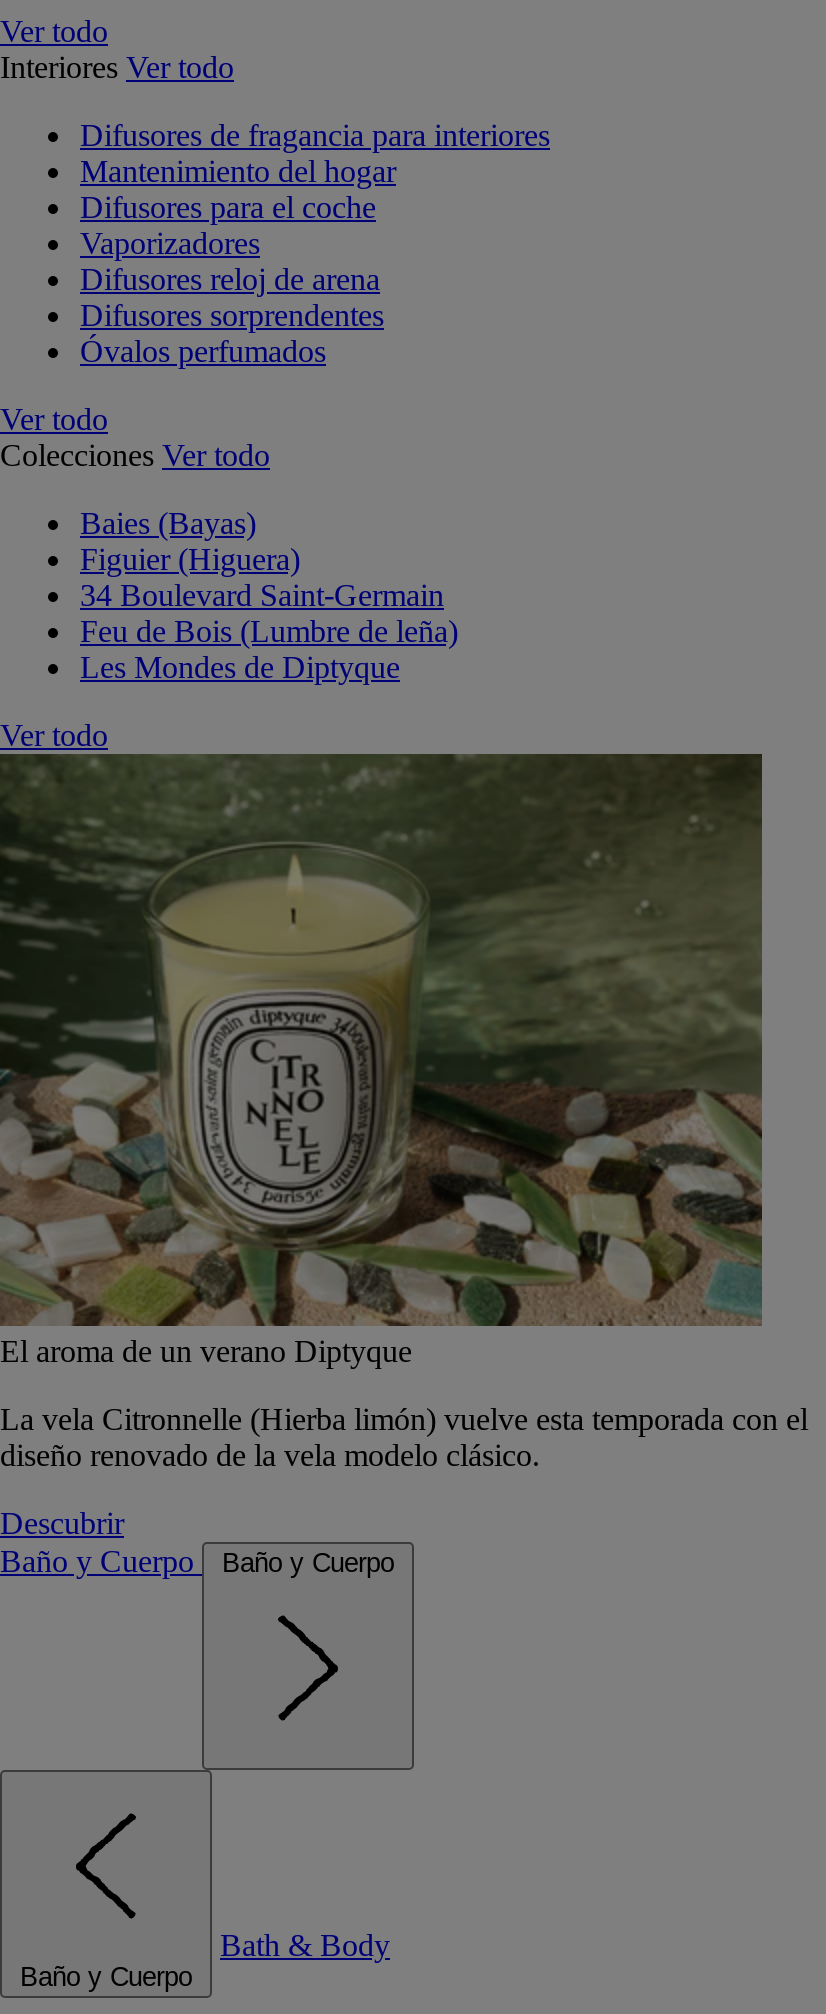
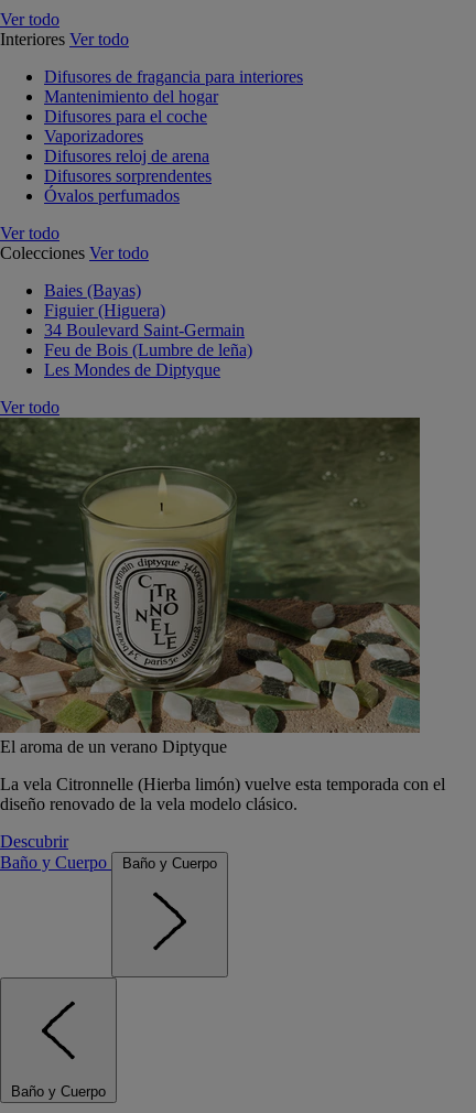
[220,1928,390,1962] Bath & Body -> none

